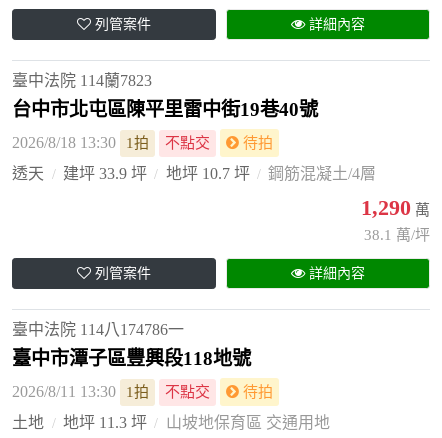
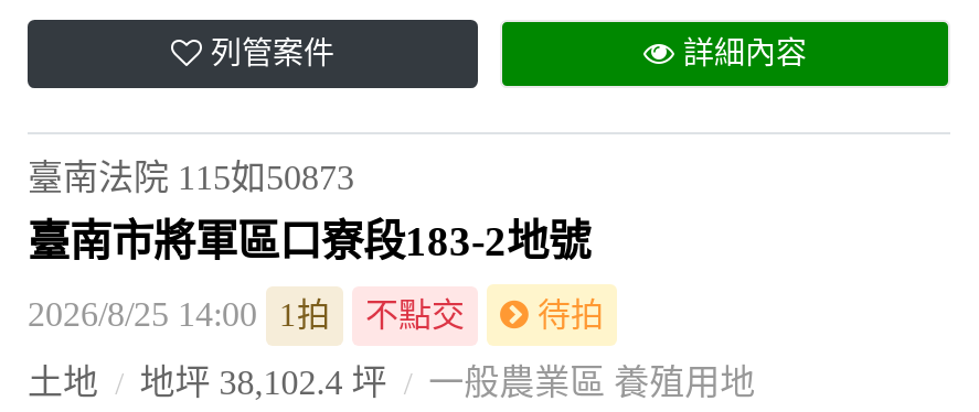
[12,72,430,400] 臺中法院 114蘭7823 | 台中市北屯區陳平里雷中街19巷40號 | 2026/8/18 13:30 | 1拍 | 不點交 | 待拍 | 透天 | 建坪 33.9 坪 | 地坪 10.7 坪 | 鋼筋混凝土/4層 | 1,290 萬 | 38.1 萬/坪 | 列管案件 | 詳細內容 | 臺中法院 114八174786一 | 臺中市潭子區豐興段118地號 | 2026/8/11 13:30 -> [28,159,590,333] 臺南法院 115如50873 | 臺南市將軍區口寮段183-2地號 | 2026/8/25 14:00
[63,414,330,431] 地坪 11.3 坪 | 山坡地保育區 交通用地 -> [140,364,755,401] 地坪 38,102.4 坪 | 一般農業區 養殖用地

